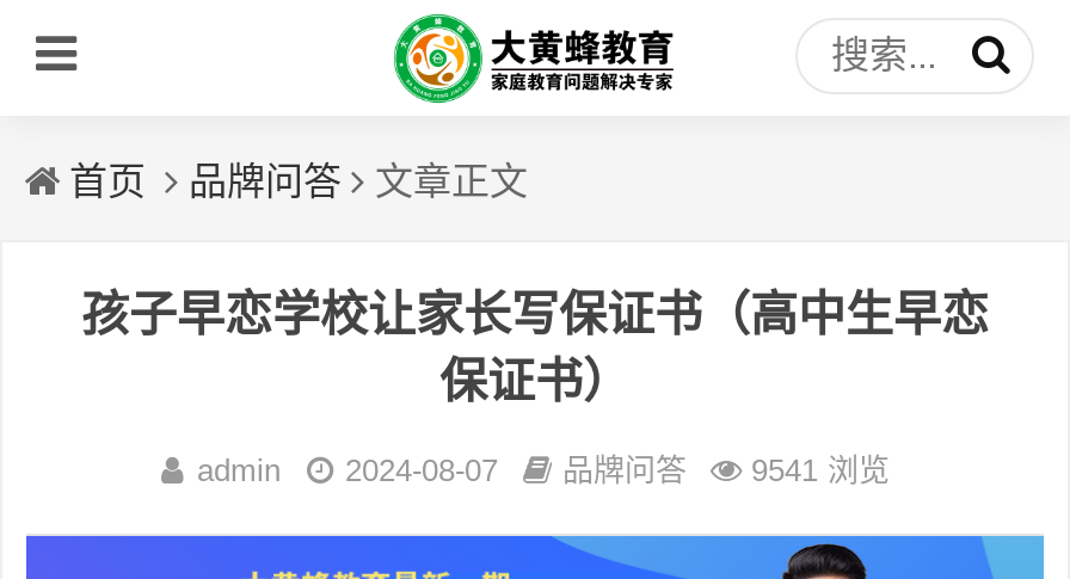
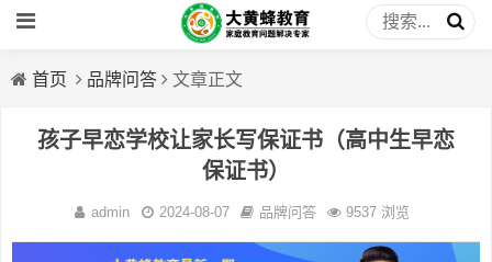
[197,452,890,488] admin 2024-08-07 品牌问答 9541 浏览 -> [91,204,409,220] admin 2024-08-07 品牌问答 9537 浏览

